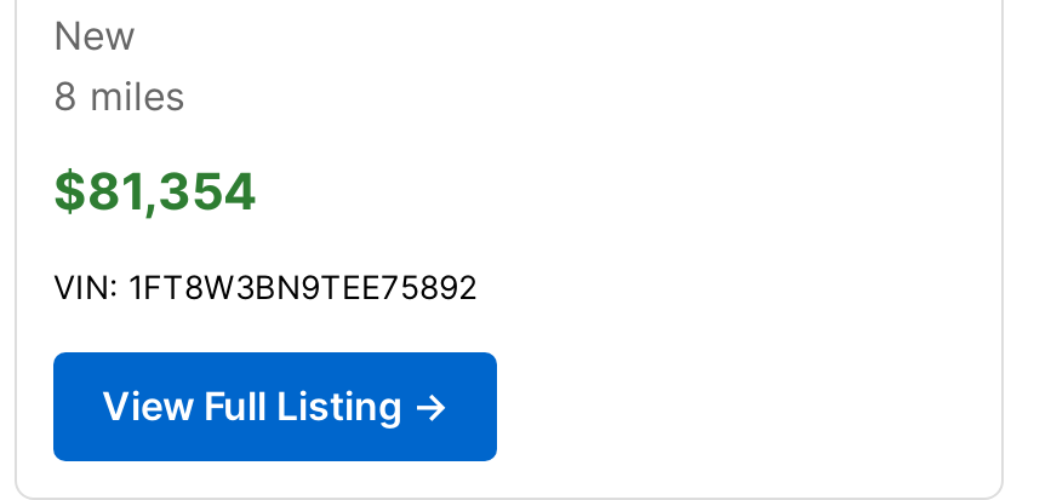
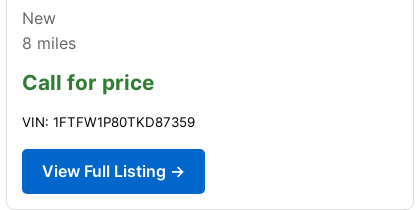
[53,161,257,221] $81,354 -> [22,70,154,95] Call for price
[53,267,478,306] VIN: 1FT8W3BN9TEE75892 -> [22,114,195,130] VIN: 1FTFW1P80TKD87359

